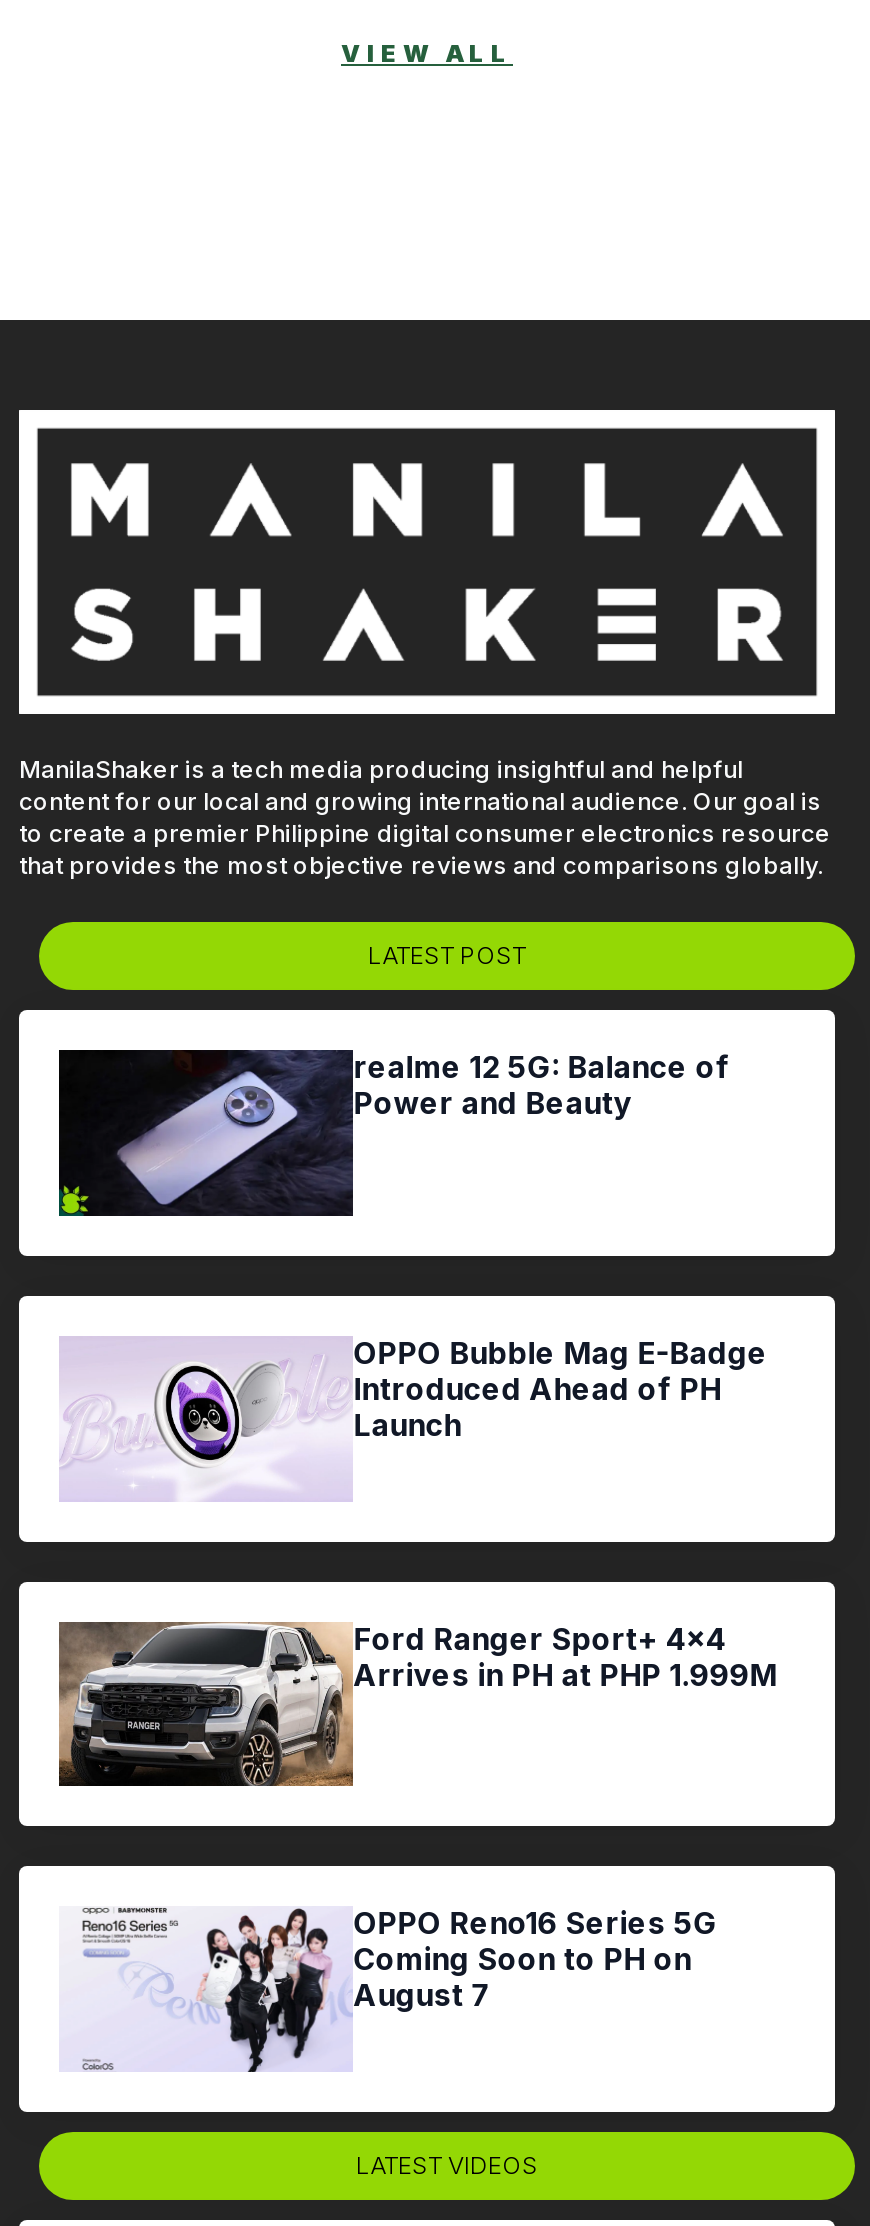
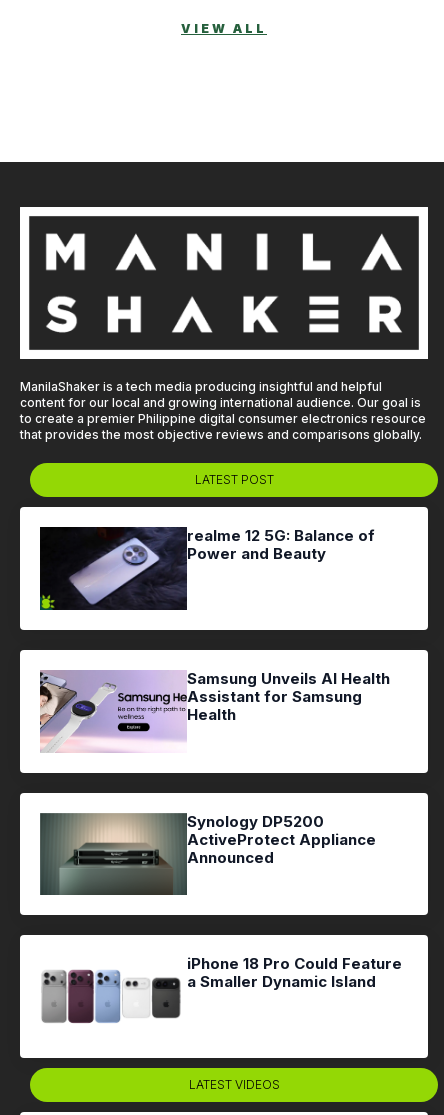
[59,1334,767,1500] [image] | OPPO Bubble Mag E-Badge | Introduced Ahead of PH | Launch -> [39,669,390,753] [image] | Samsung Unveils AI Health | Assistant for Samsung | Health
[57,1619,777,1788] [image] | Ford Ranger Sport+ 4×4 | Arrives in PH at PHP 1.999M -> [39,811,376,896] [image] | Synology DP5200 | ActiveProtect Appliance | Announced
[63,1905,717,2074] [image] | OPPO Reno16 Series 5G | Coming Soon to PH on | August 7 -> [41,954,402,1038] [image] | iPhone 18 Pro Could Feature | a Smaller Dynamic Island

